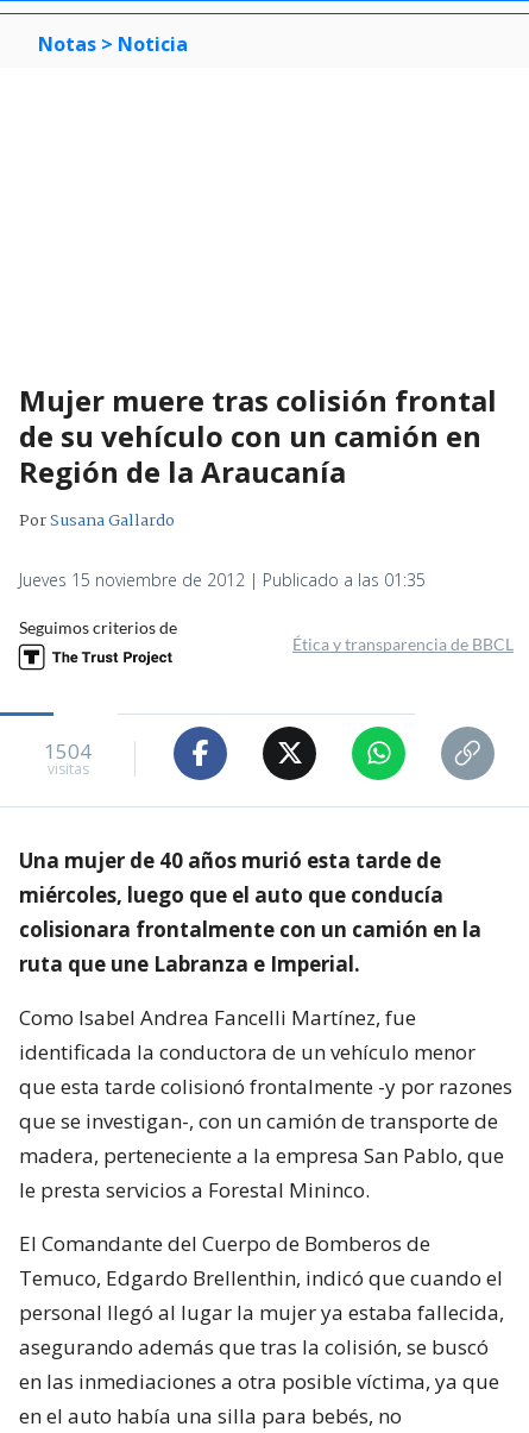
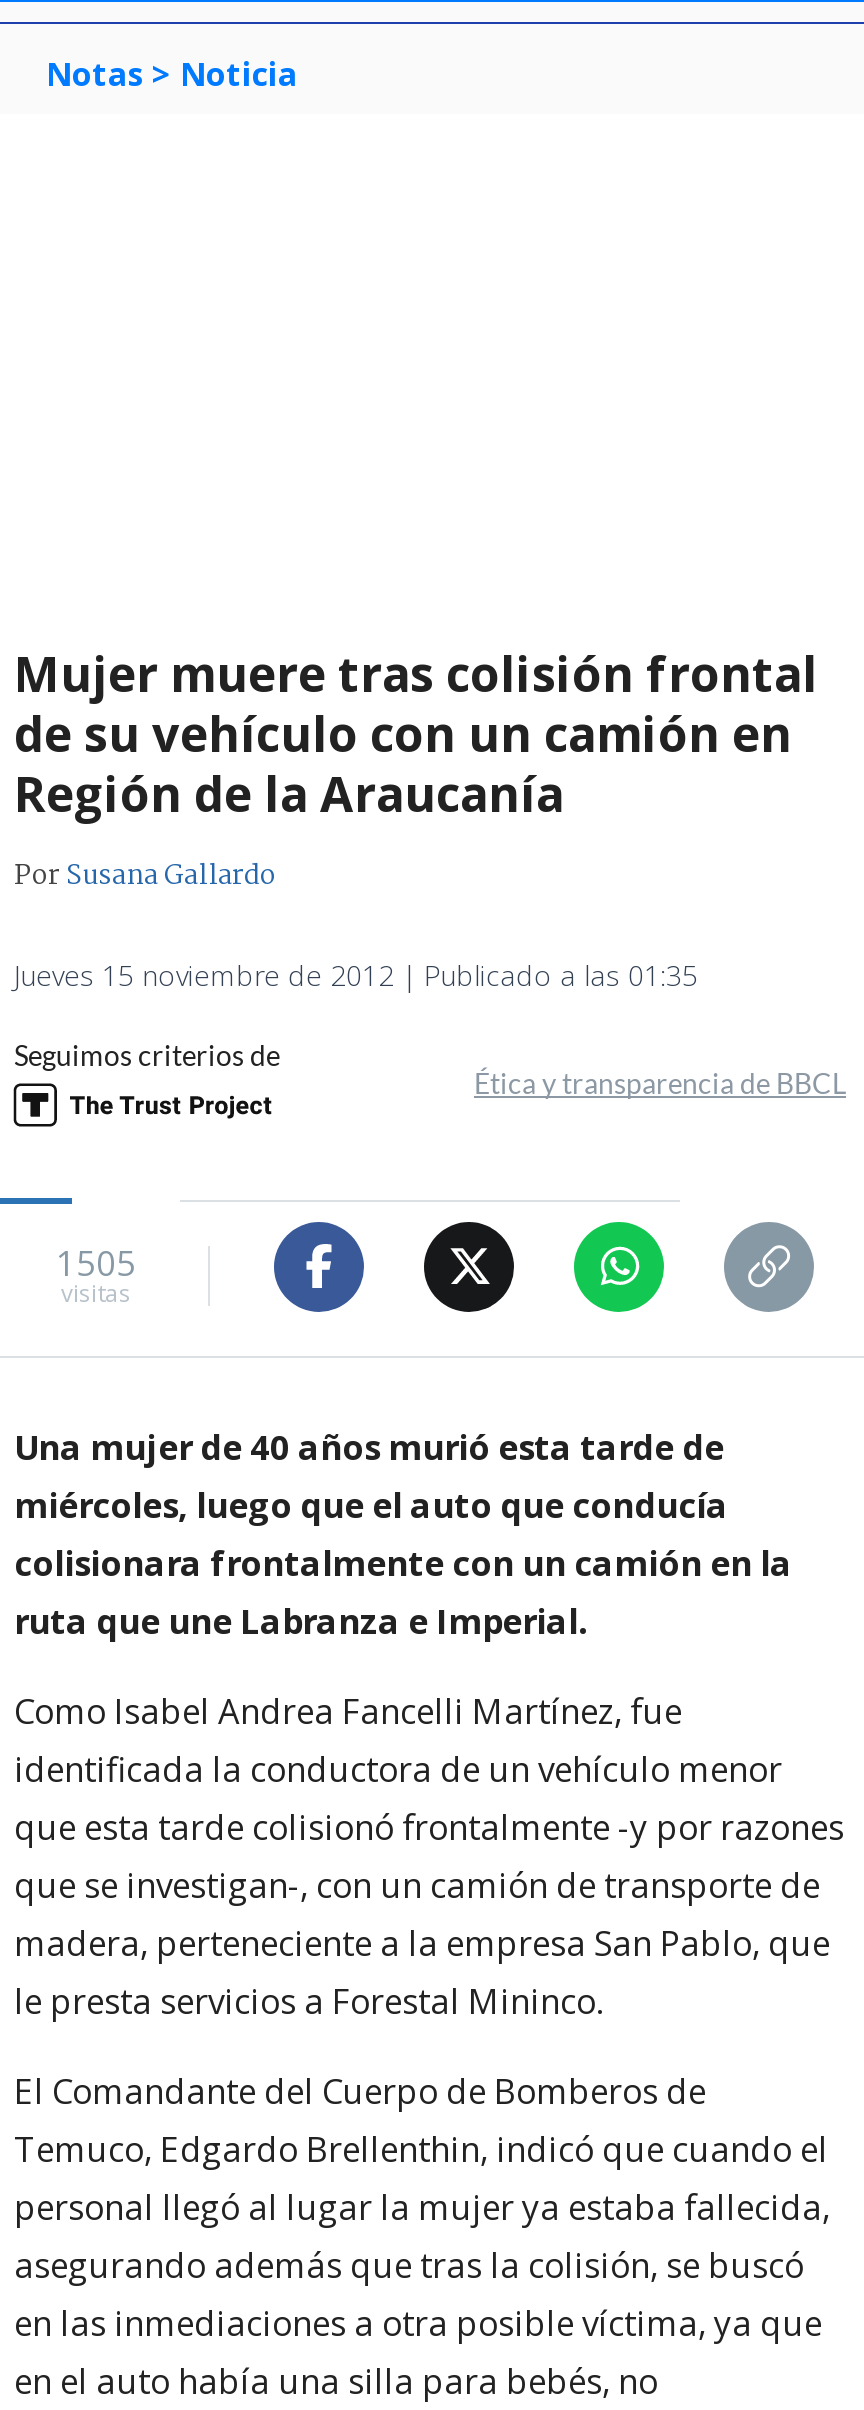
[44,738,92,765] 1504 -> [56,1241,136,1287] 1505

